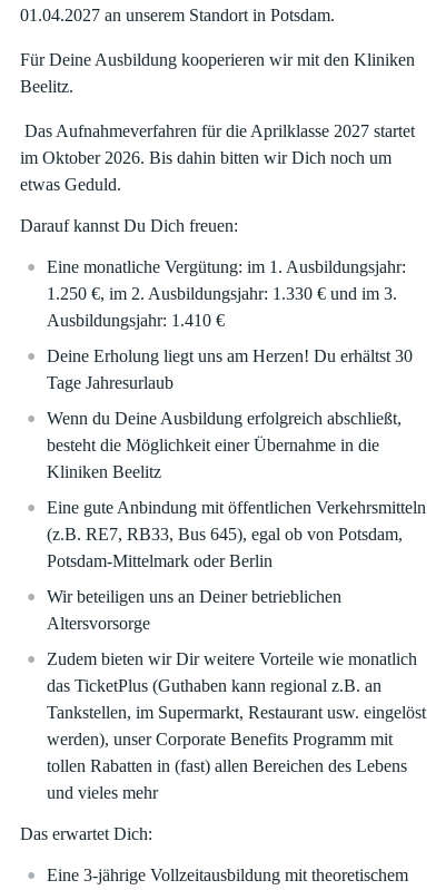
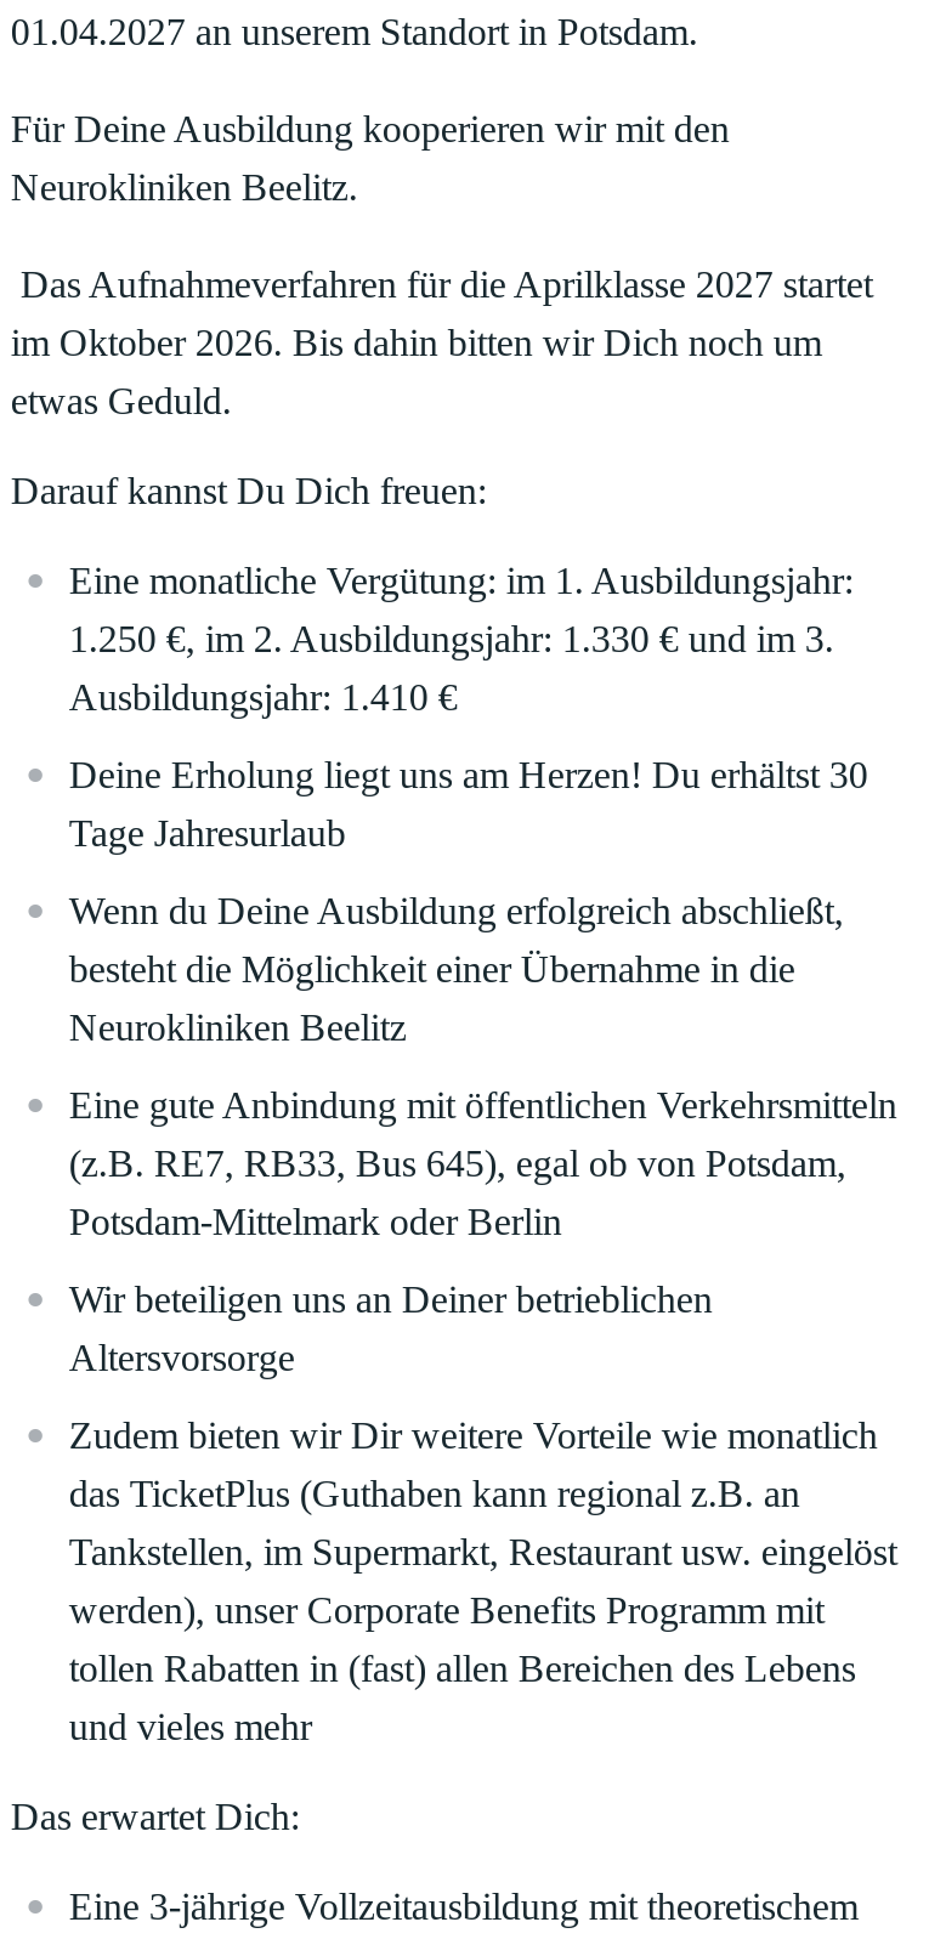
[20,50,415,96] Für Deine Ausbildung kooperieren wir mit den Kliniken | Beelitz. -> [10,108,729,208] Für Deine Ausbildung kooperieren wir mit den | Neurokliniken Beelitz.
[47,462,166,481] Kliniken Beelitz -> [69,1007,416,1048] Neurokliniken Beelitz

